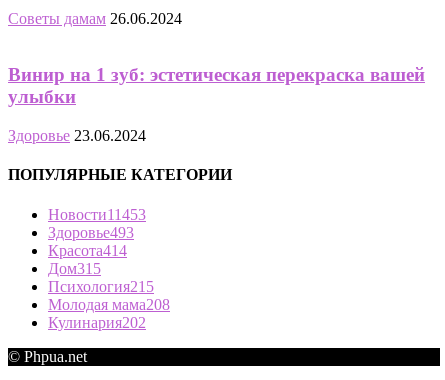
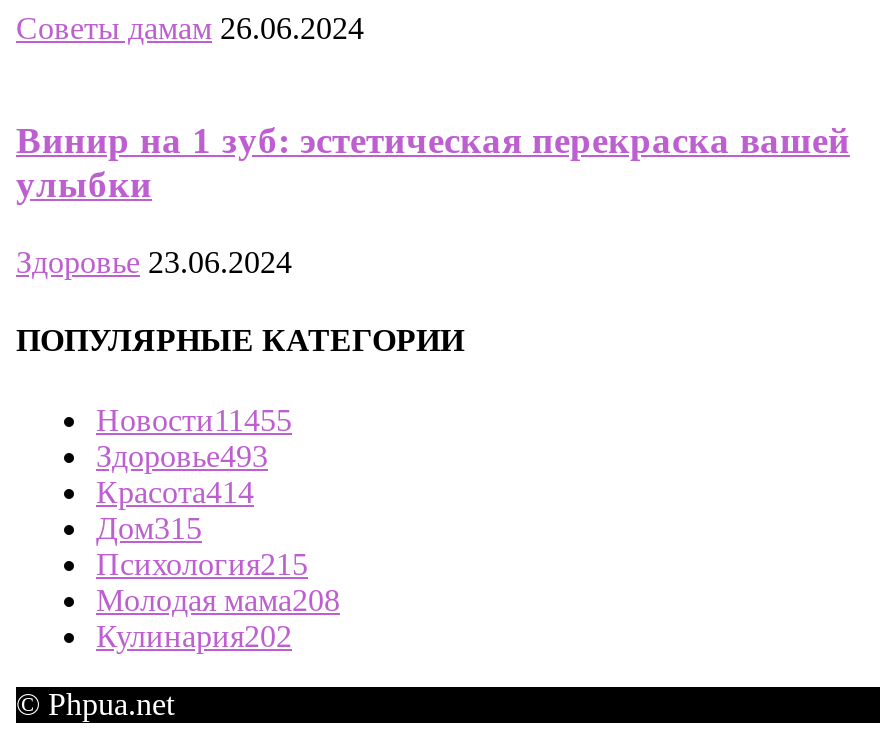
[48,206,146,223] Новости11453 -> [96,402,292,436] Новости11455

